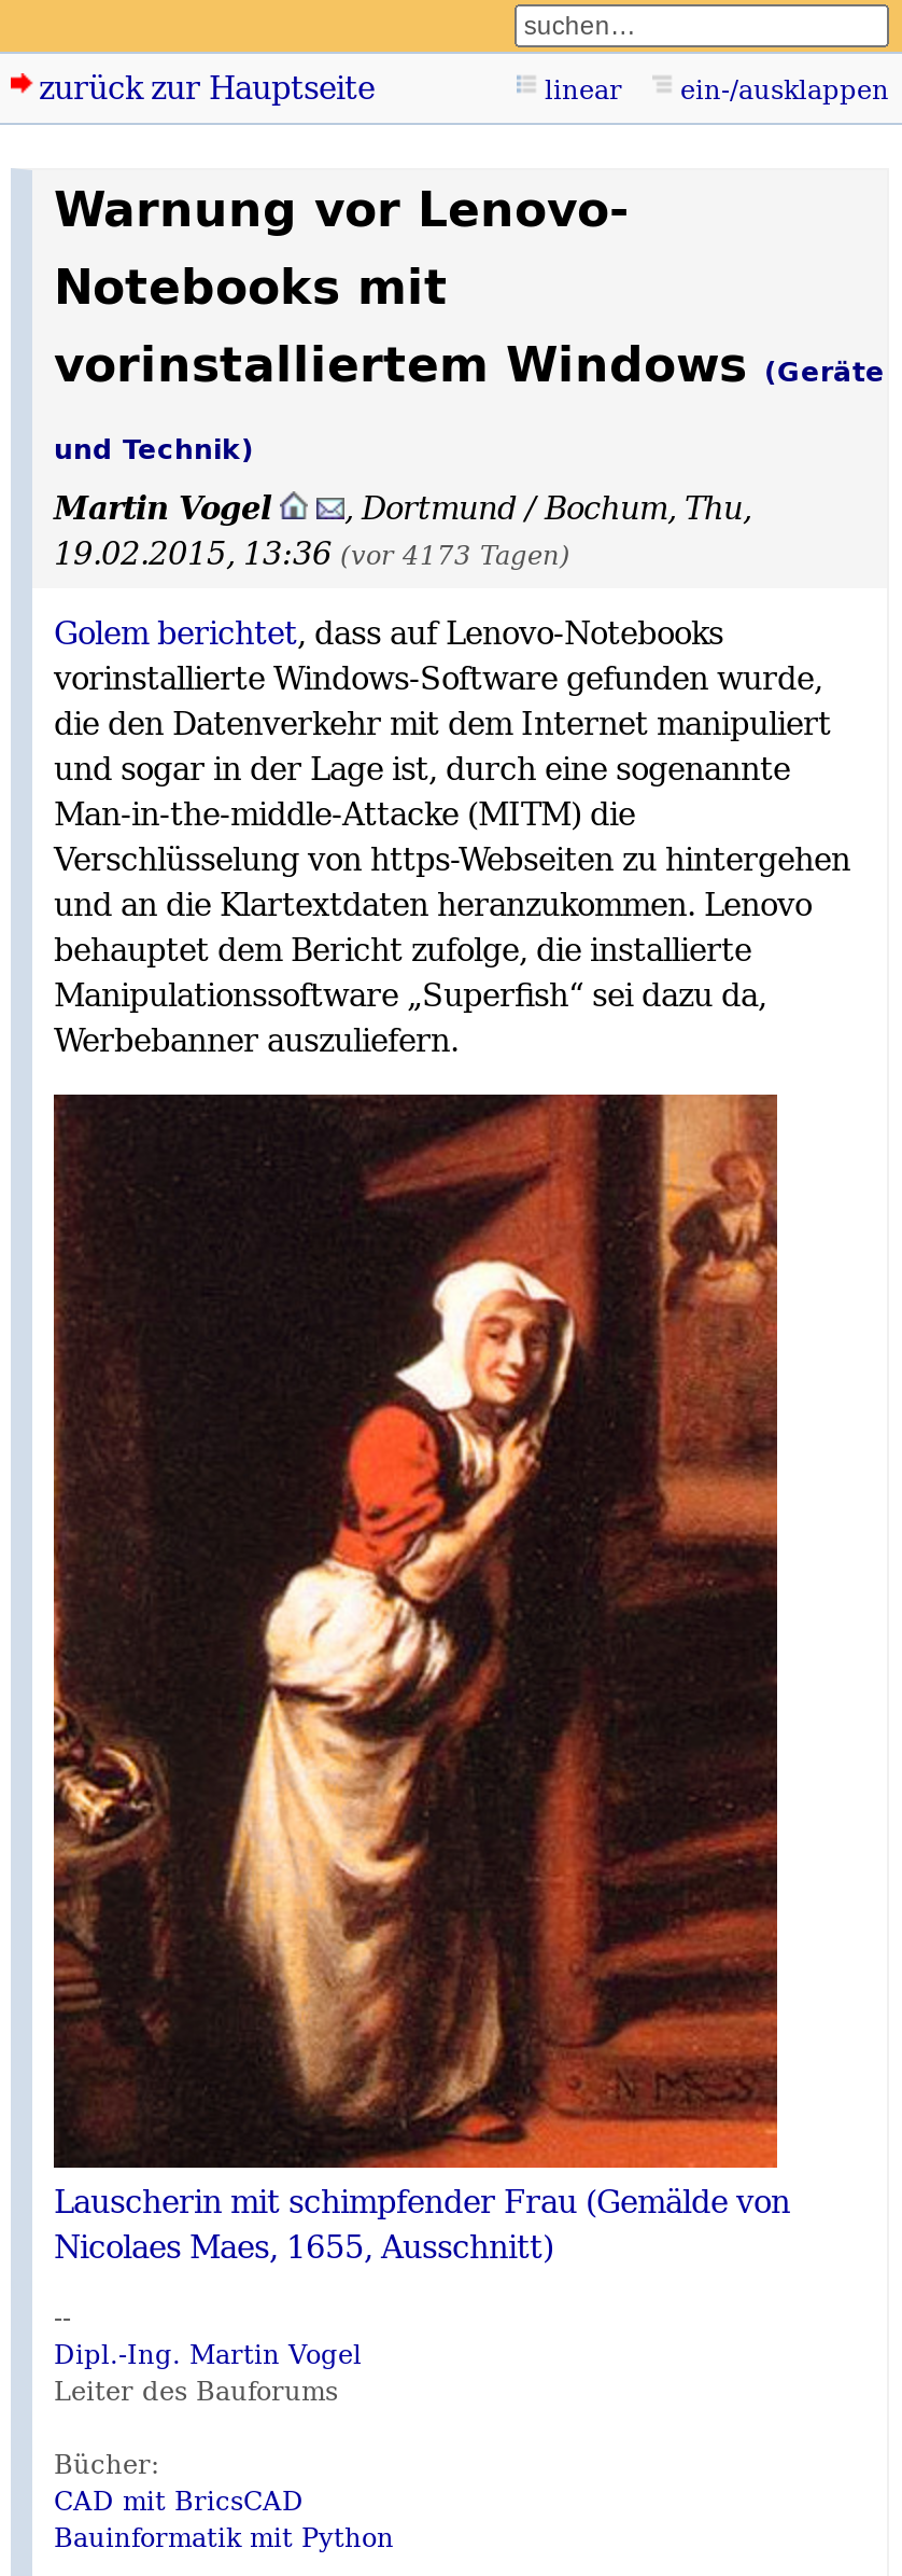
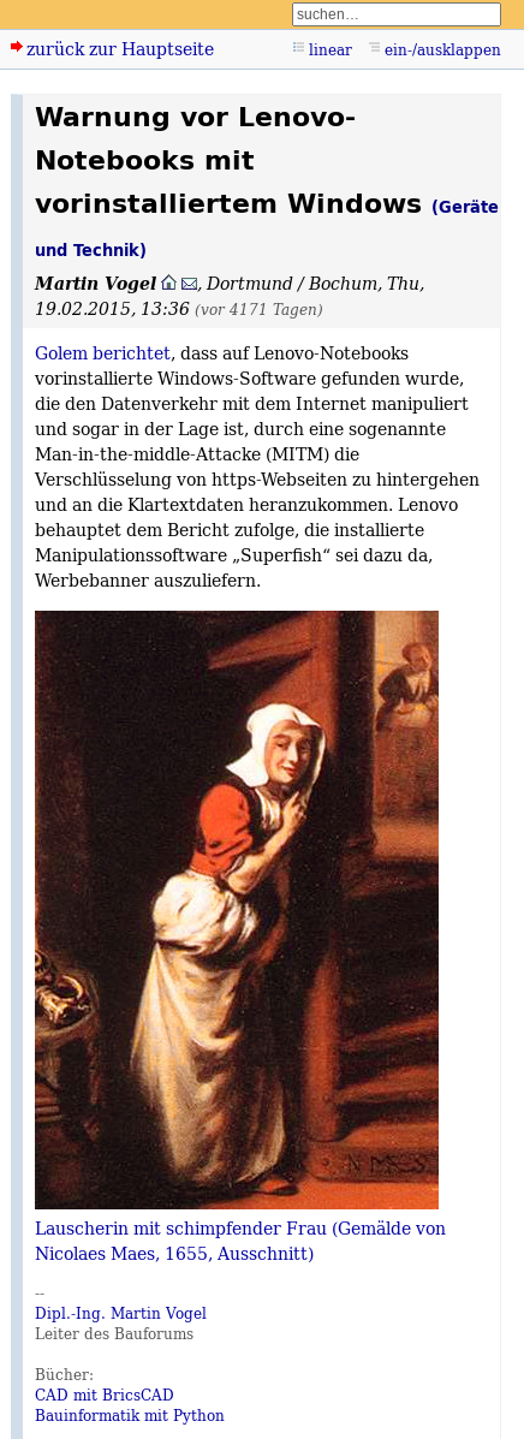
[54,530,570,576] 19.02.2015, 13:36 (vor 4173 Tagen) -> [35,296,323,321] 19.02.2015, 13:36 (vor 4171 Tagen)

